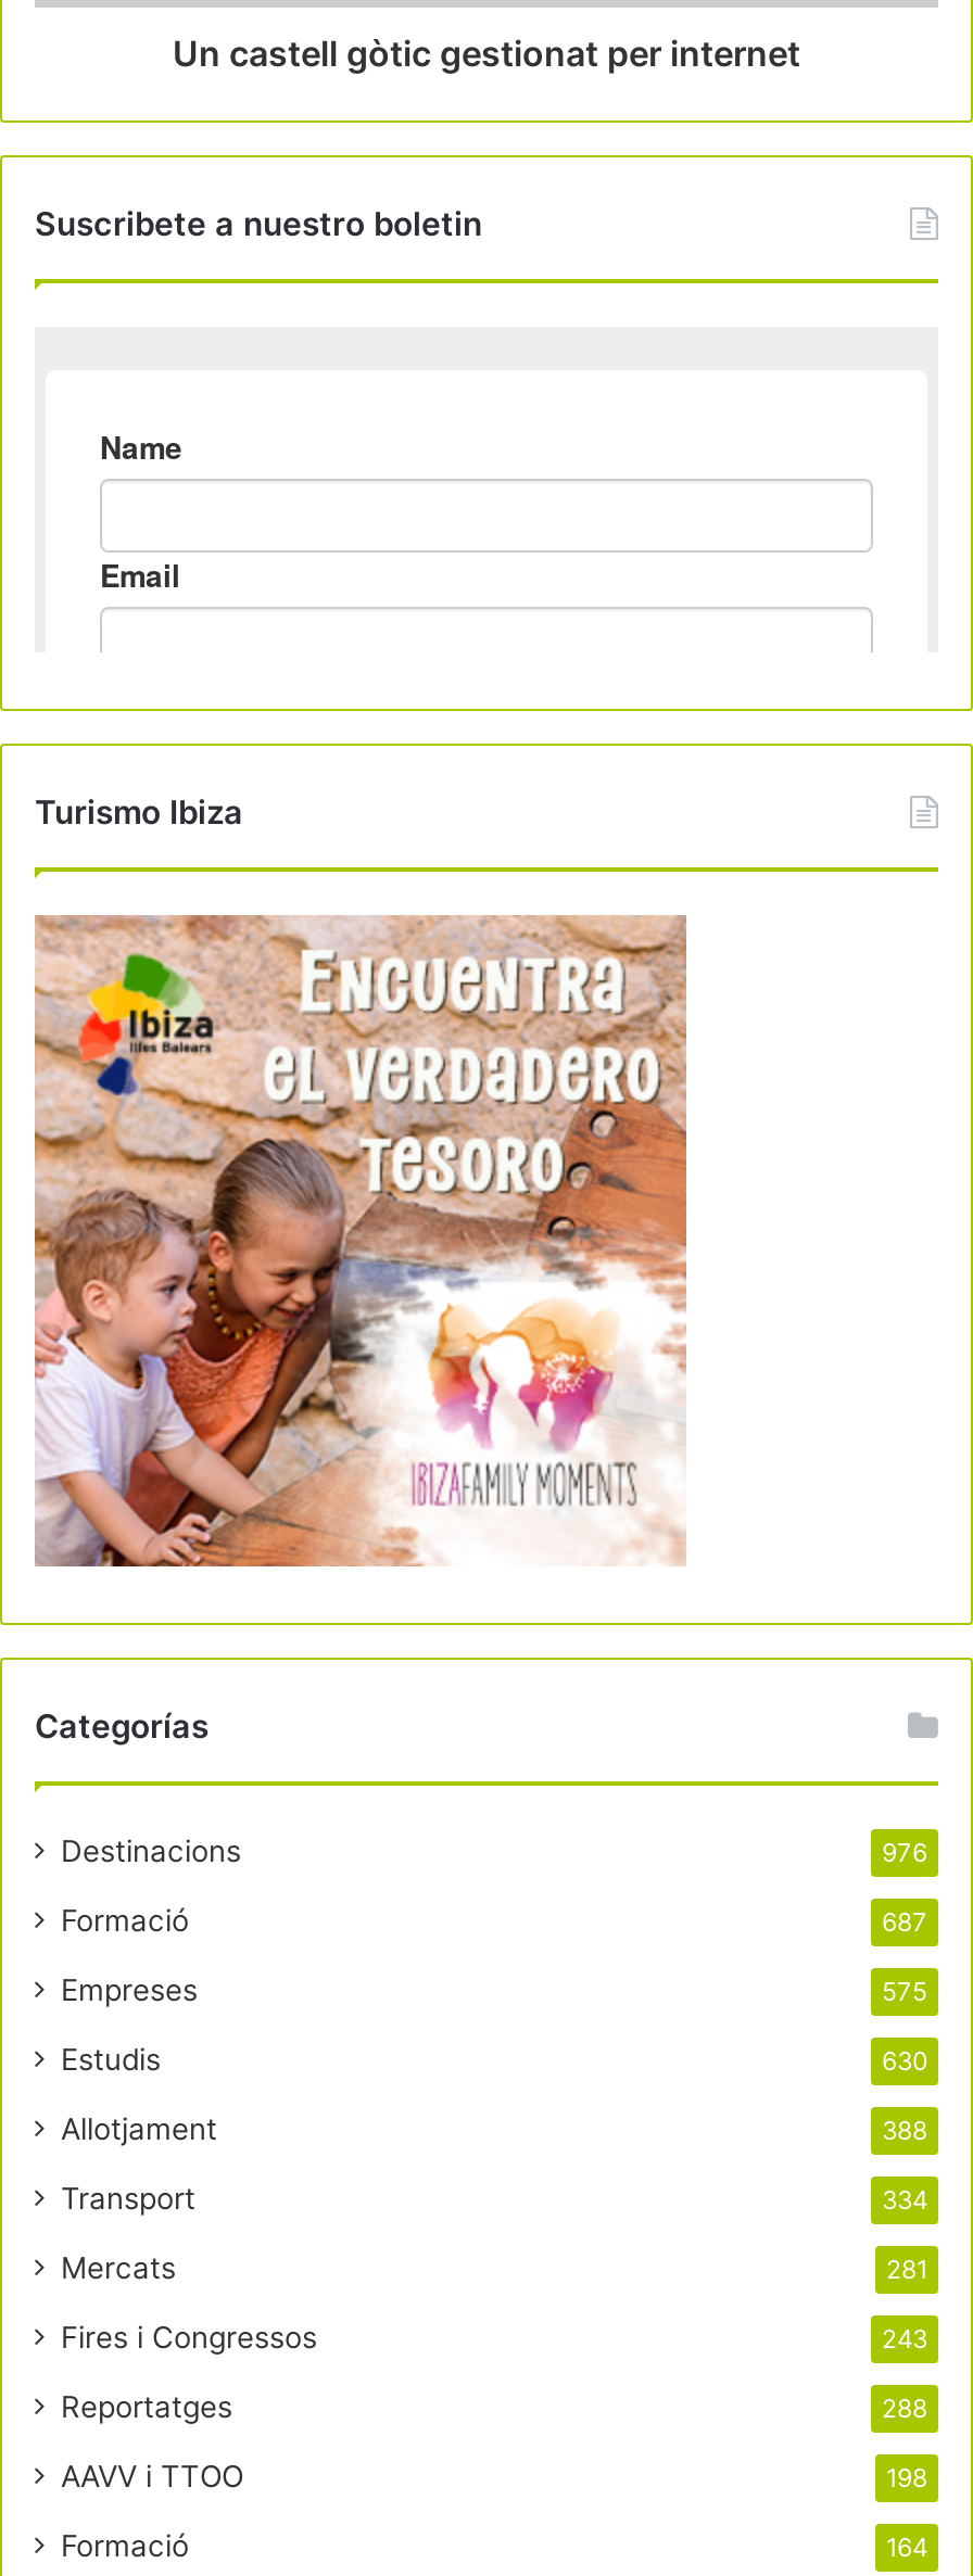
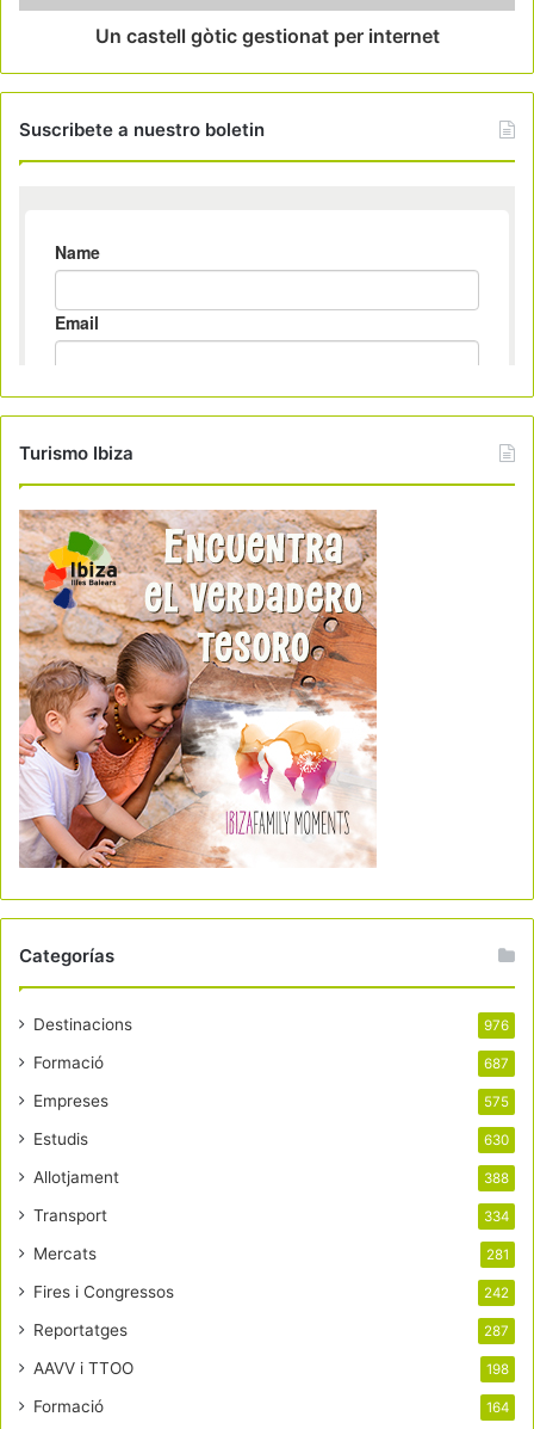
[882,2325,927,2355] 243 -> [484,1285,509,1302] 242
[882,2394,927,2425] 288 -> [484,1323,509,1340] 287

